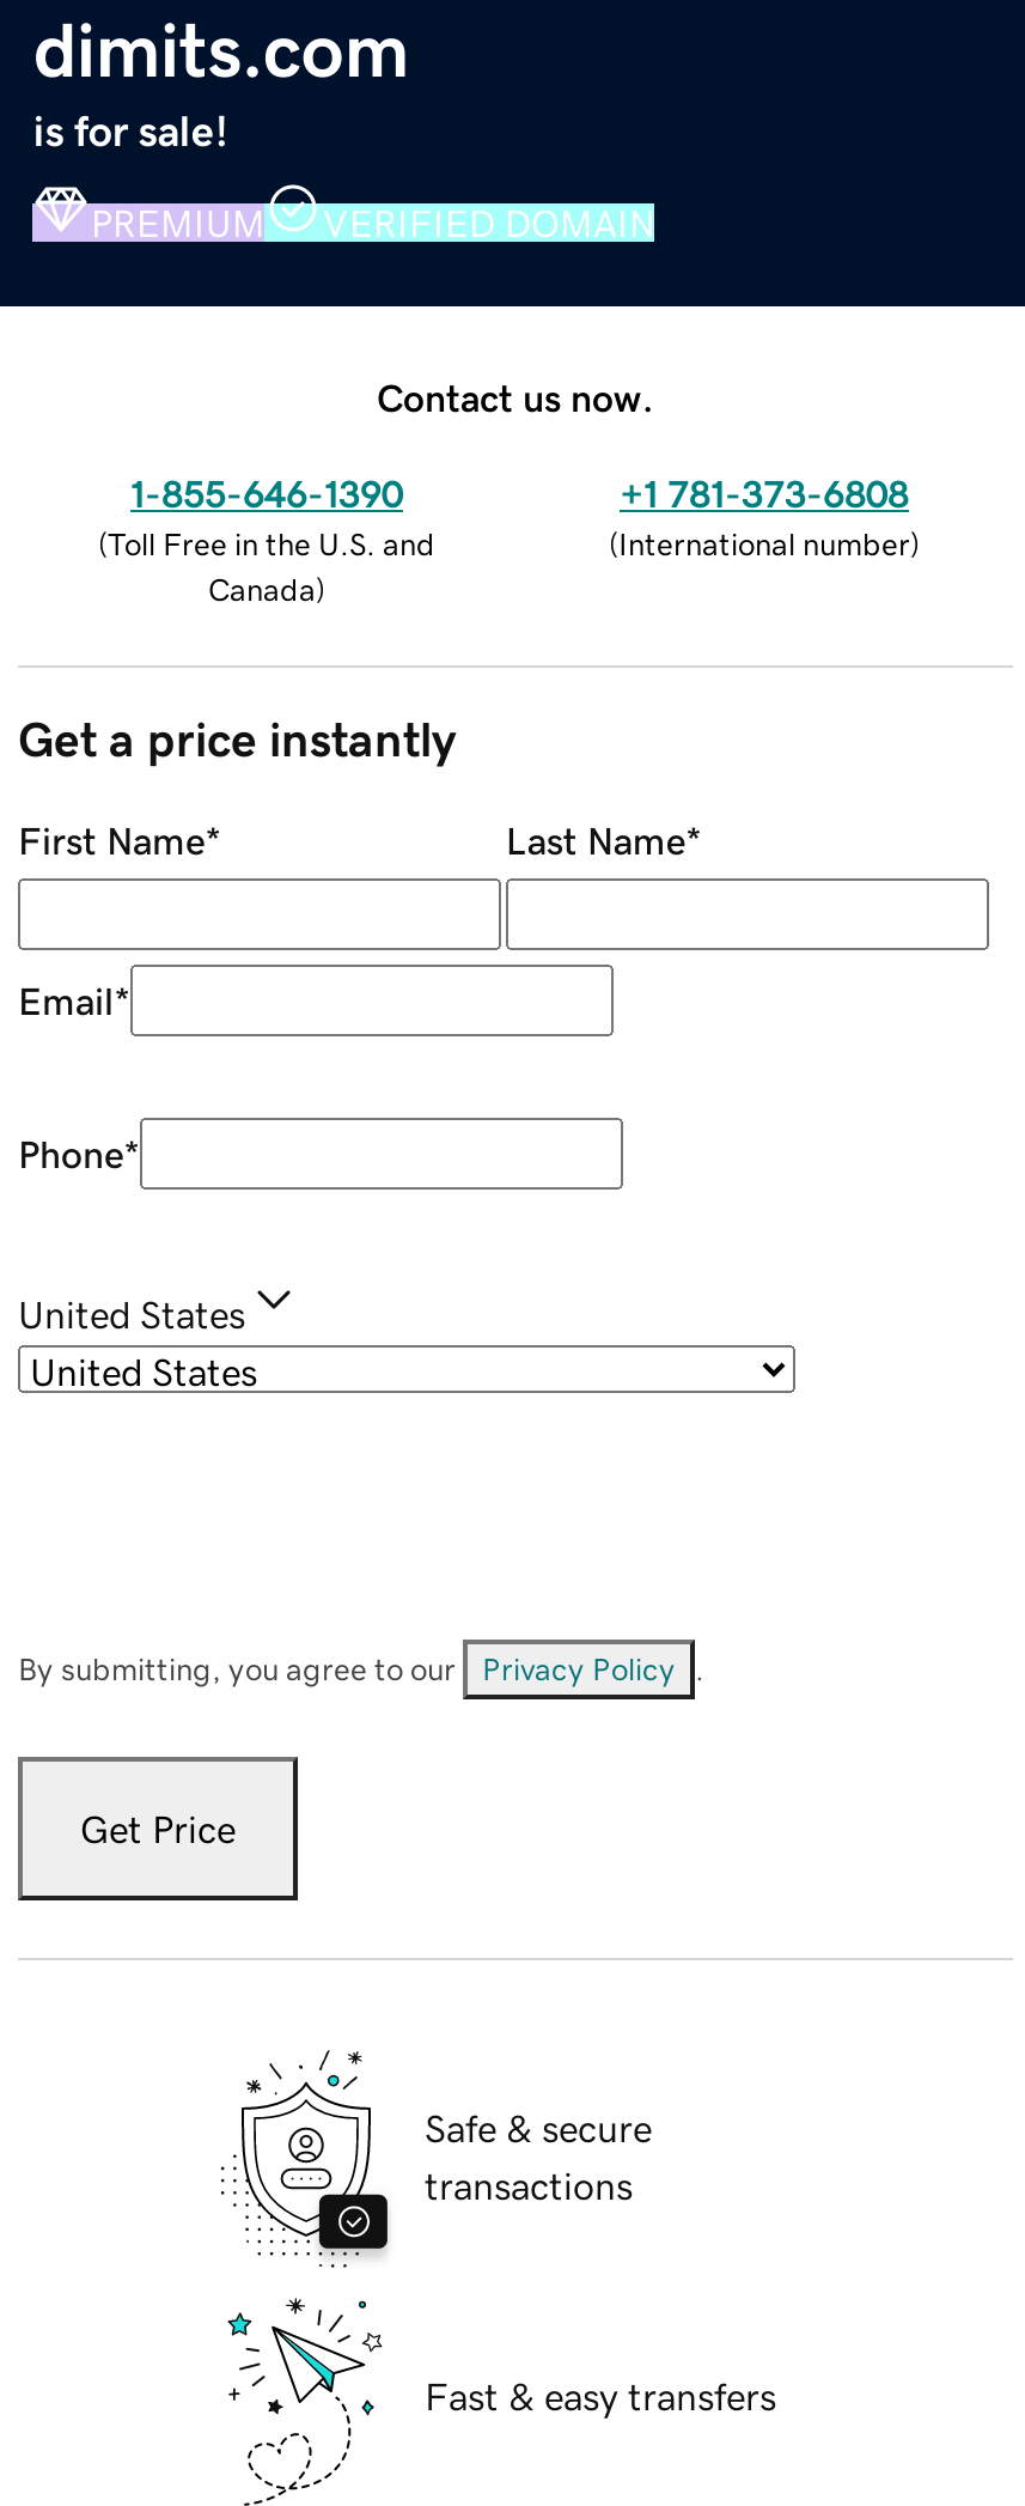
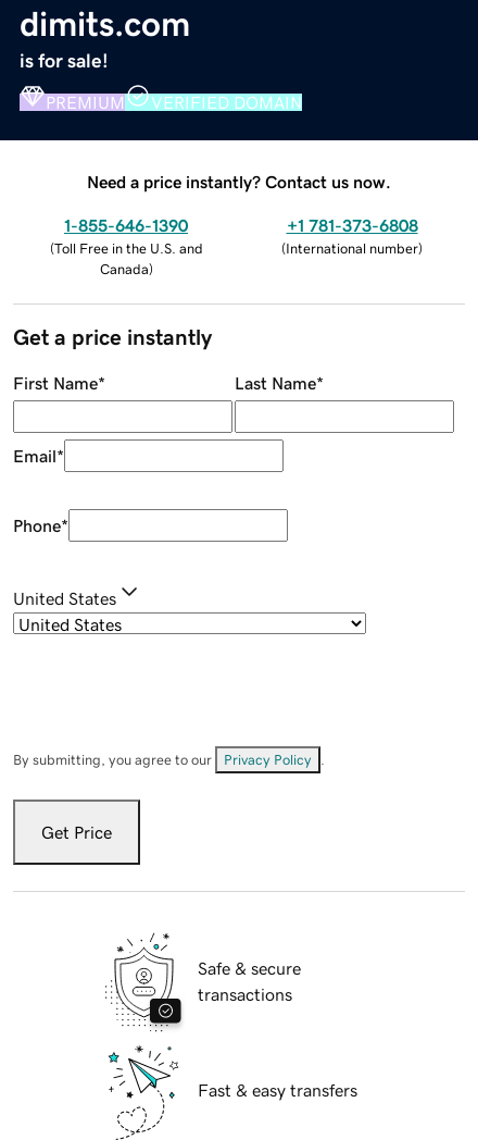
[377,377,654,416] Contact us now. -> [87,173,391,190] Need a price instantly? Contact us now.

